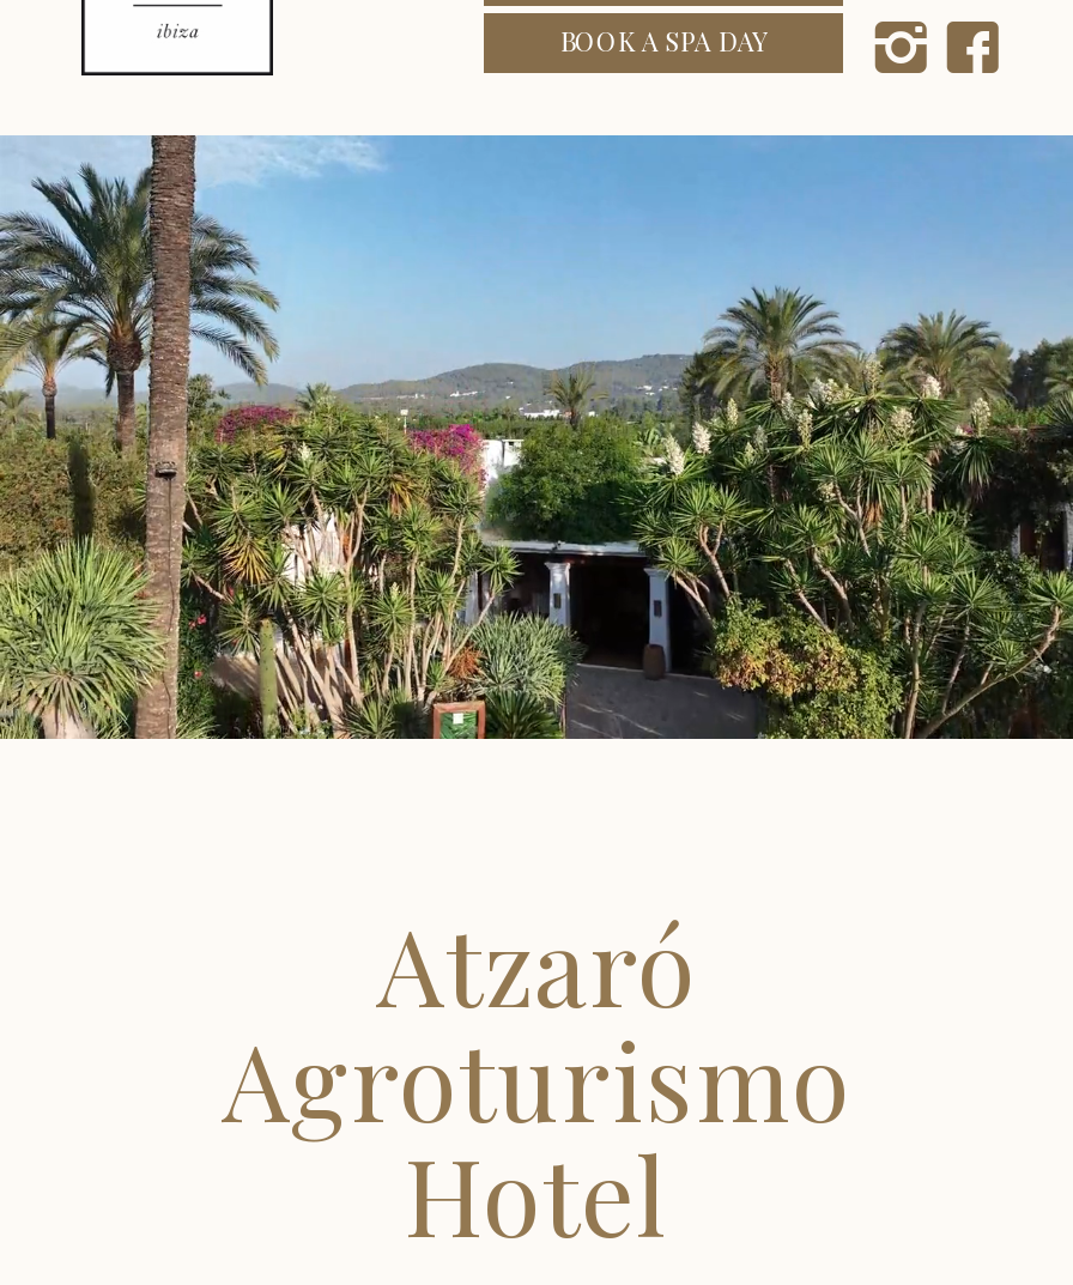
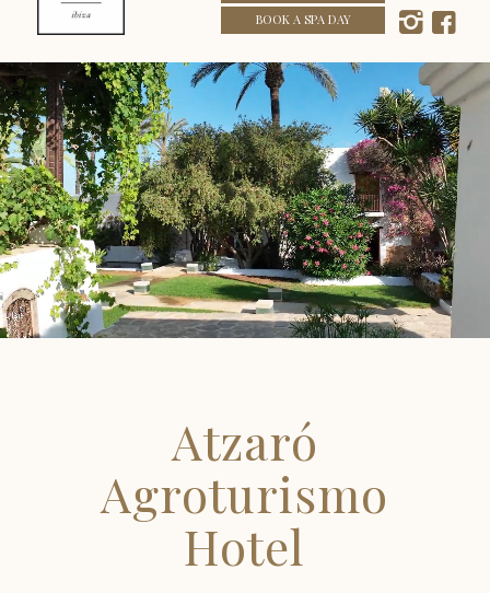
[7,133,1066,741] [image] -> [3,61,487,339] [image]

